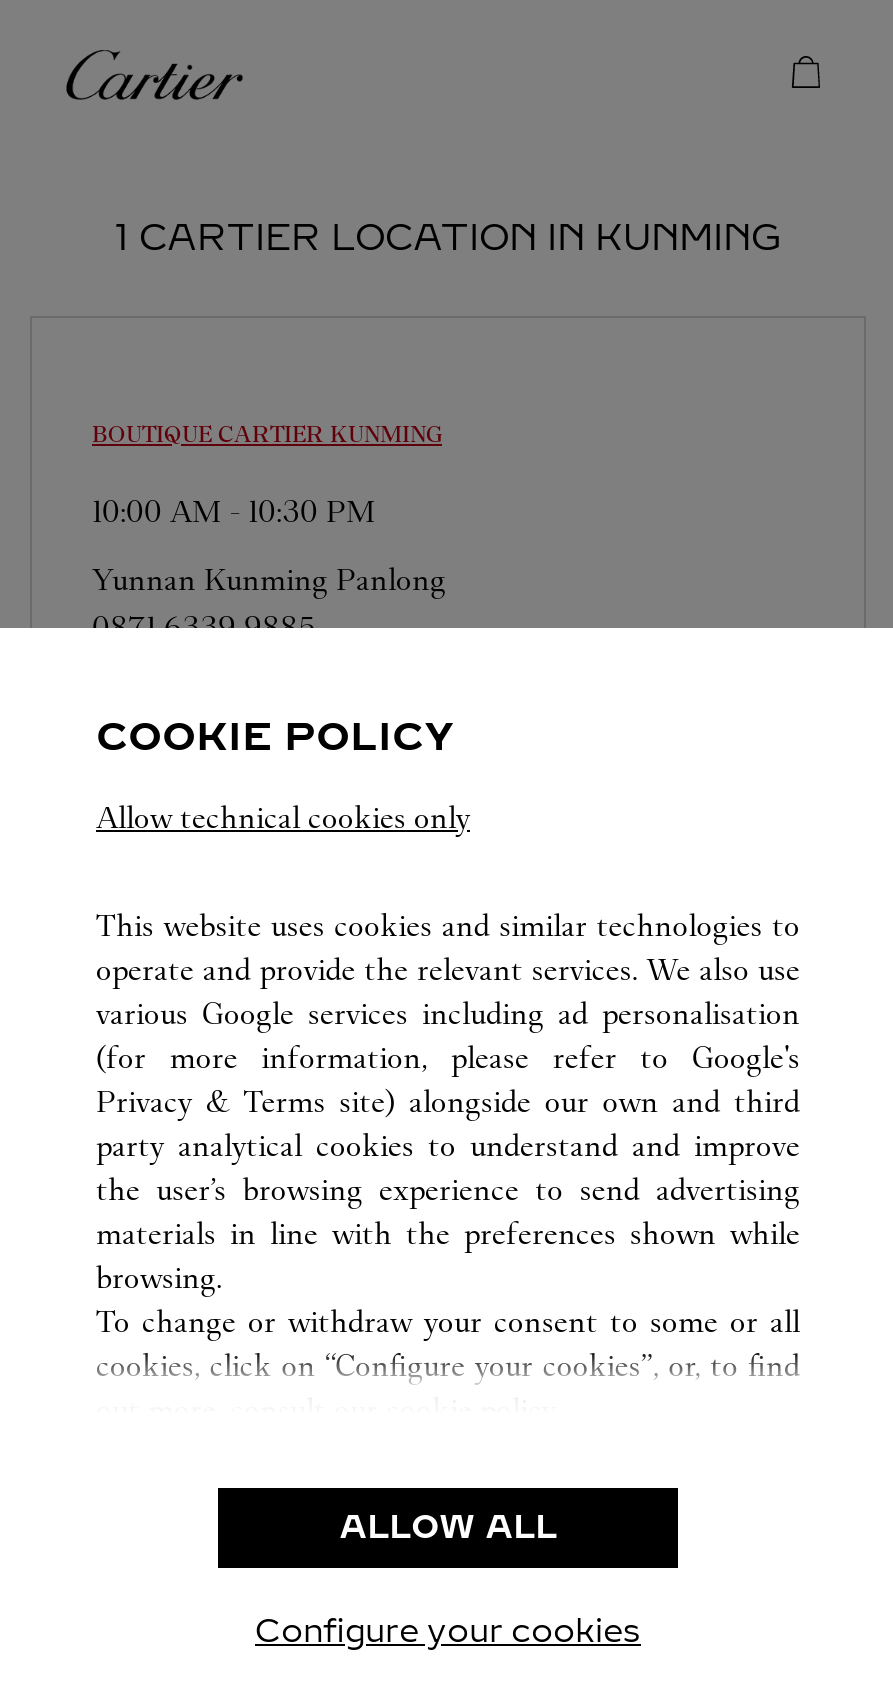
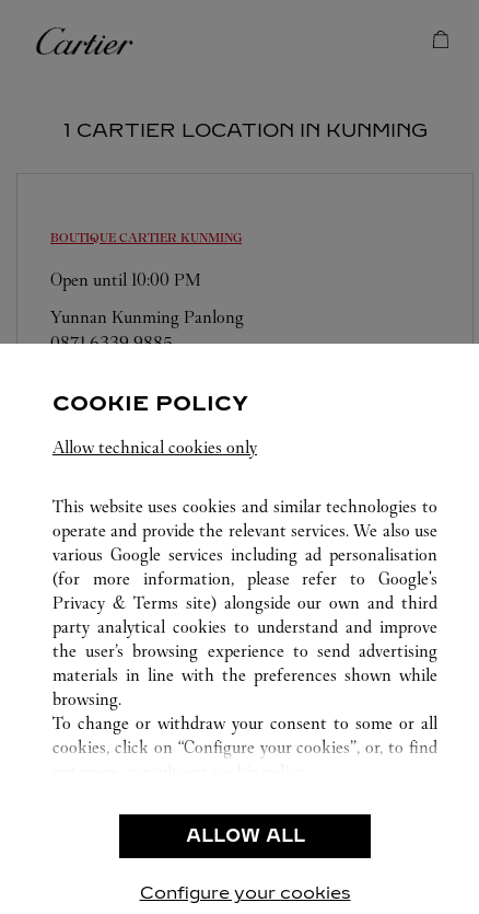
[92,492,376,530] 10:00 AM - 10:30 PM -> [50,269,201,290] Open until 10:00 PM

